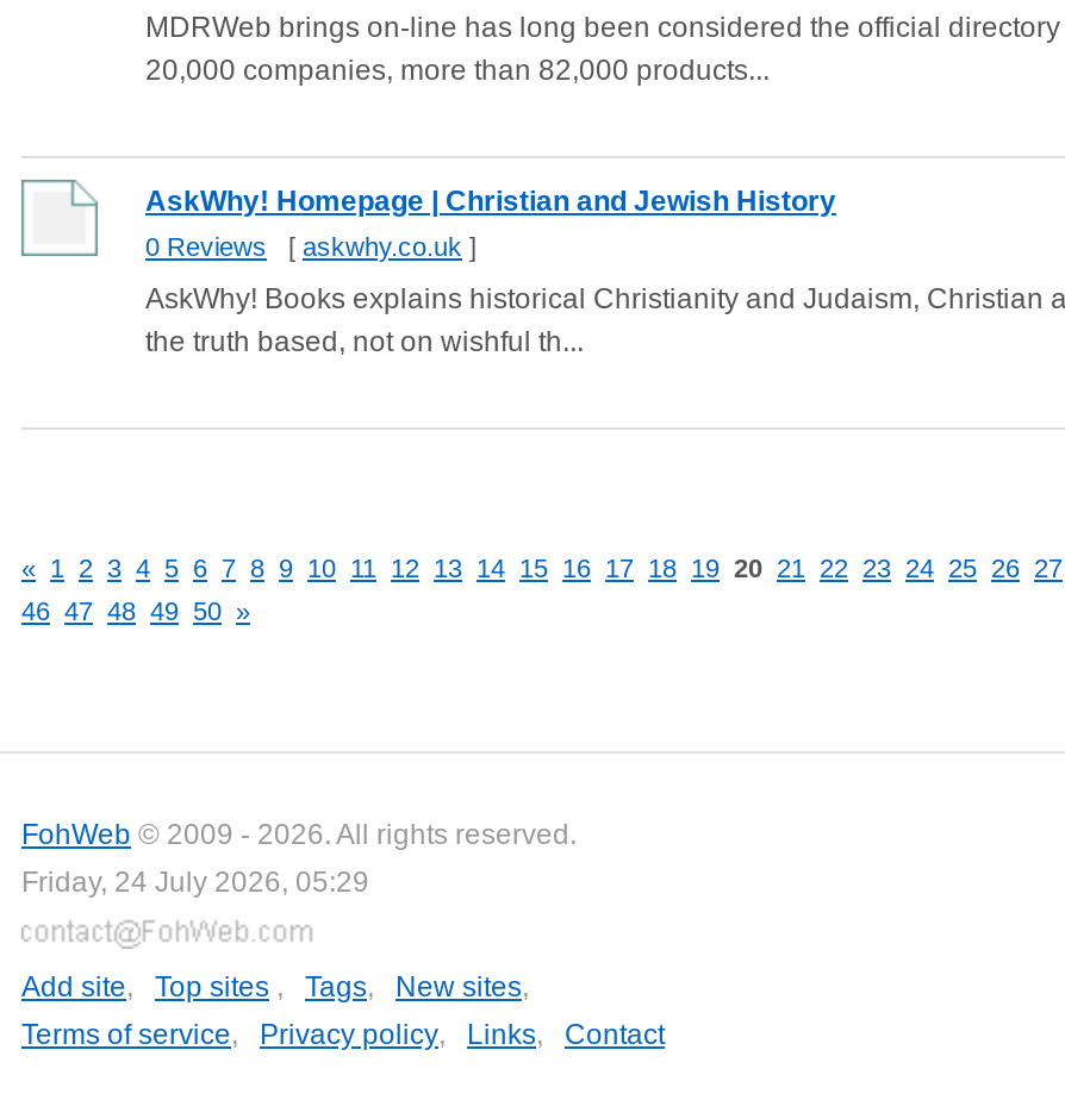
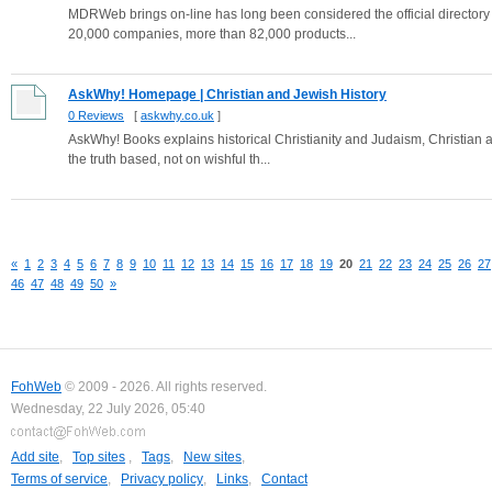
[21,865,369,899] Friday, 24 July 2026, 05:29 -> [11,401,205,416] Wednesday, 22 July 2026, 05:40

